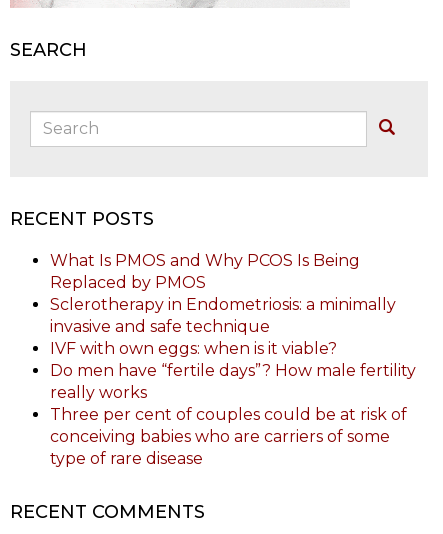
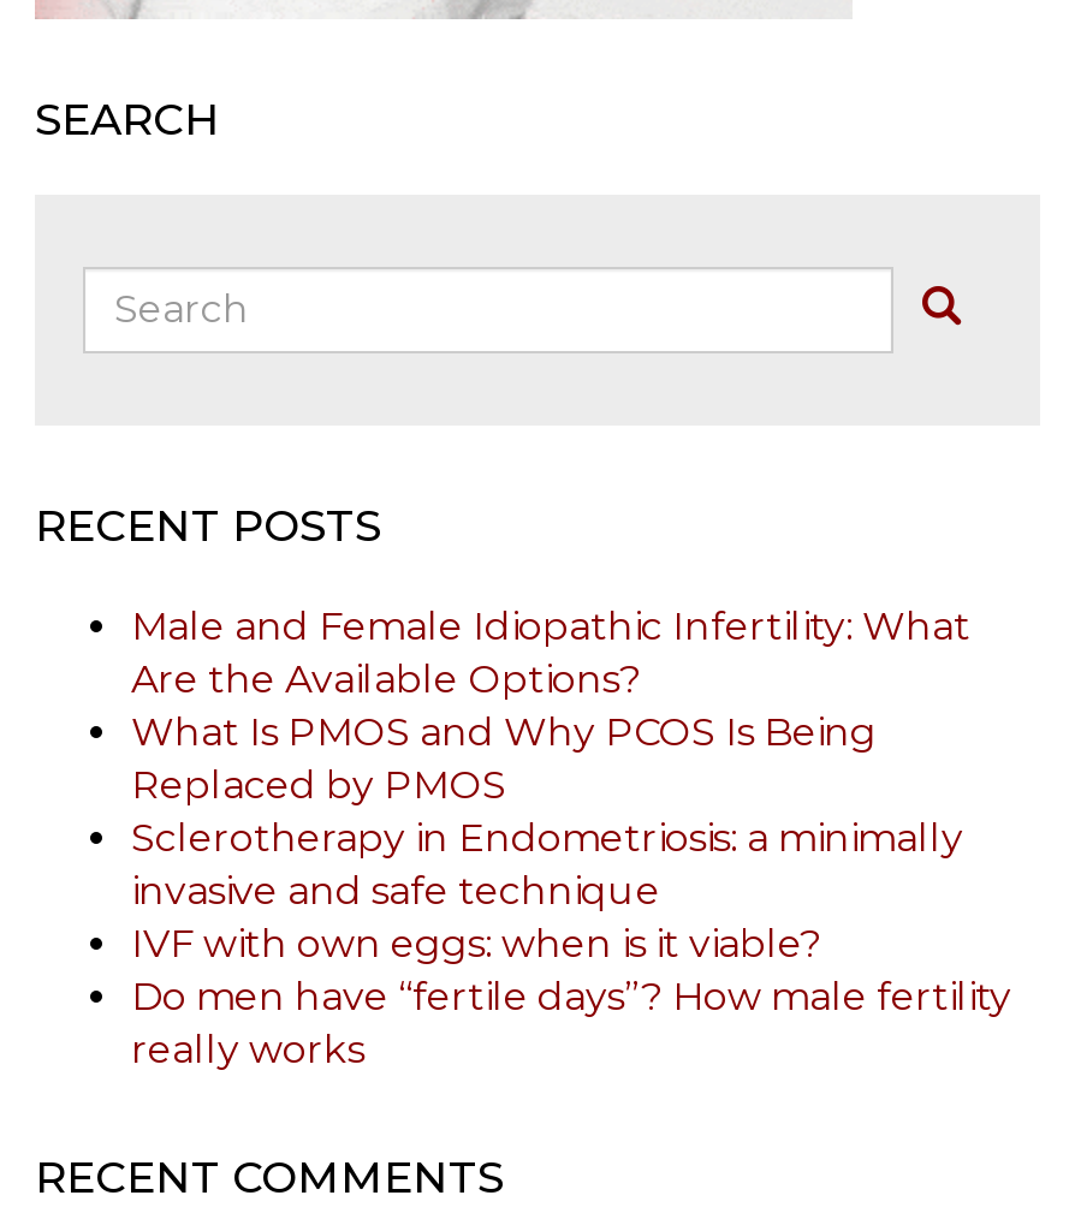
none -> [131,603,970,701] Male and Female Idiopathic Infertility: What | Are the Available Options?
moved [50,251,416,402] -> [131,709,1011,1072]: What Is PMOS and Why PCOS Is Being | Replaced by PMOS | Sclerotherapy in Endometriosis: a minimally | invasive and safe technique | IVF with own eggs: when is it viable? | Do men have “fertile days”? How male fertility | really works
[50,405,407,468] Three per cent of couples could be at risk of | conceiving babies who are carriers of some | type of rare disease -> none

